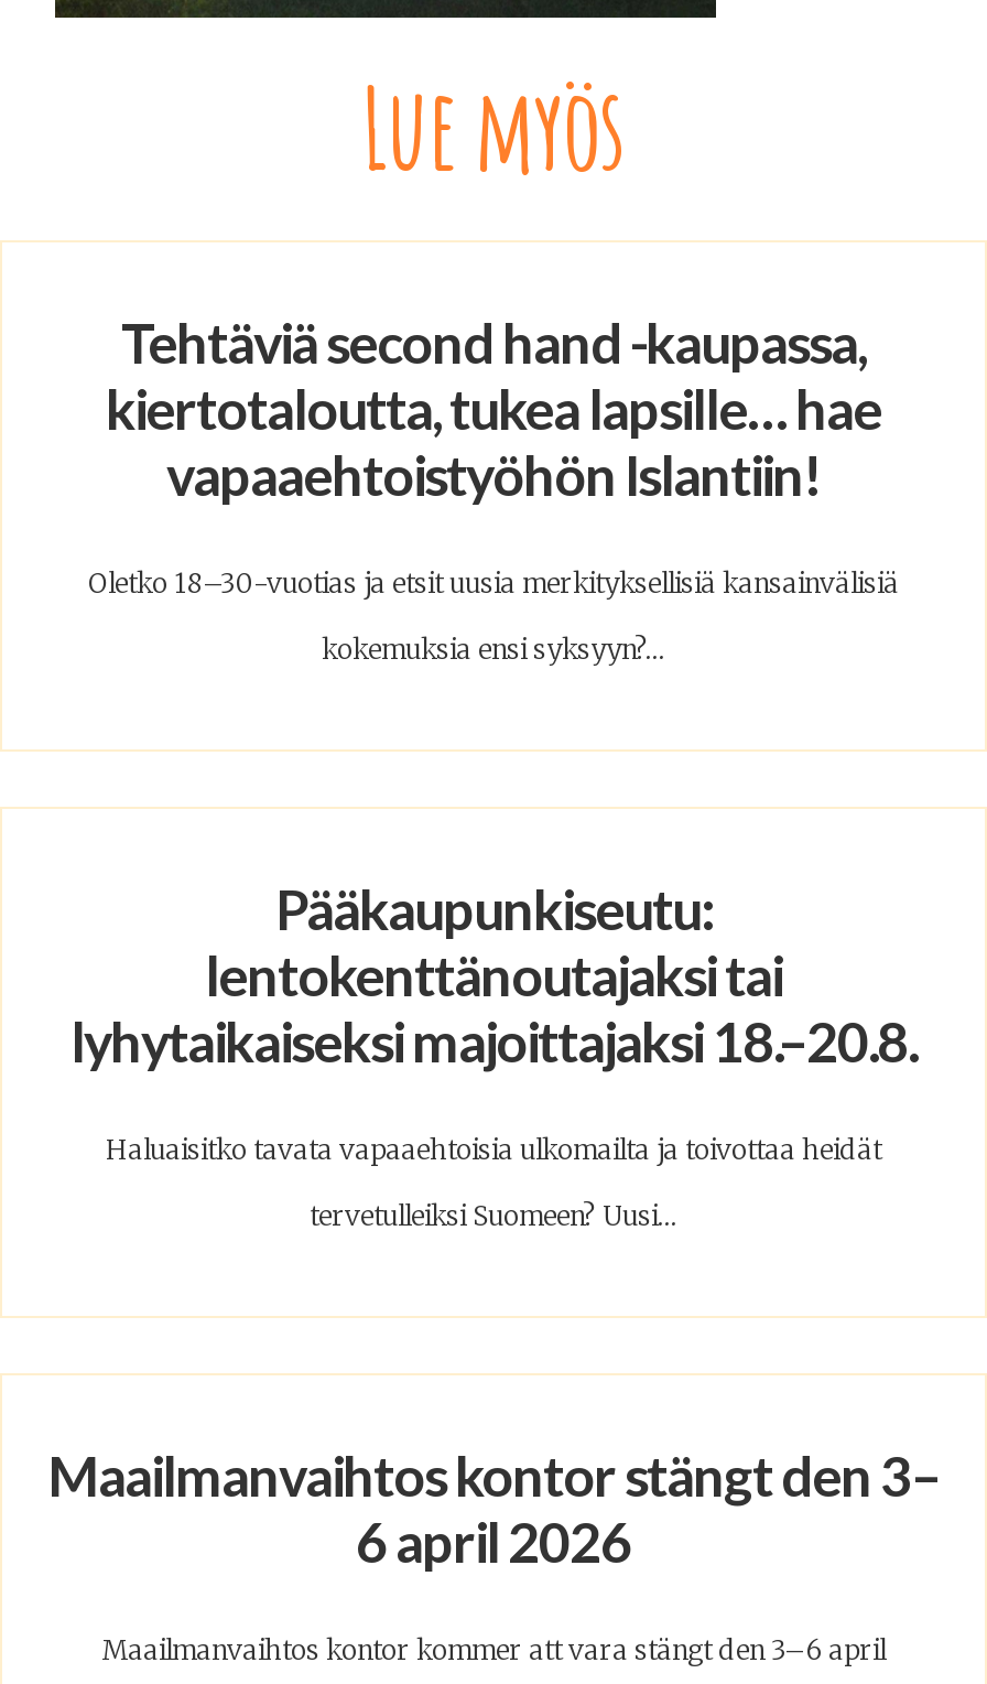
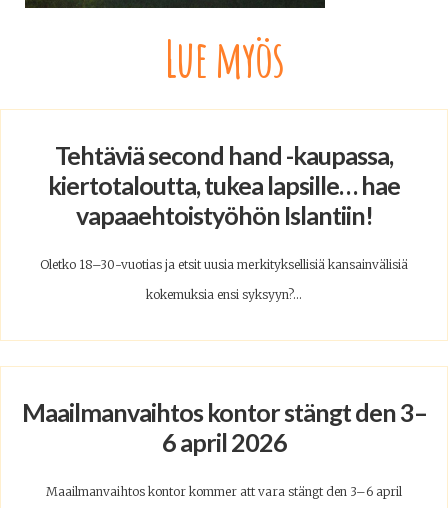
[70,875,916,1232] Pääkaupunkiseutu: | lentokenttänoutajaksi tai | lyhytaikaiseksi majoittajaksi 18.–20.8. | Haluaisitko tavata vapaaehtoisia ulkomailta ja toivottaa heidät | tervetulleiksi Suomeen? Uusi... -> none

